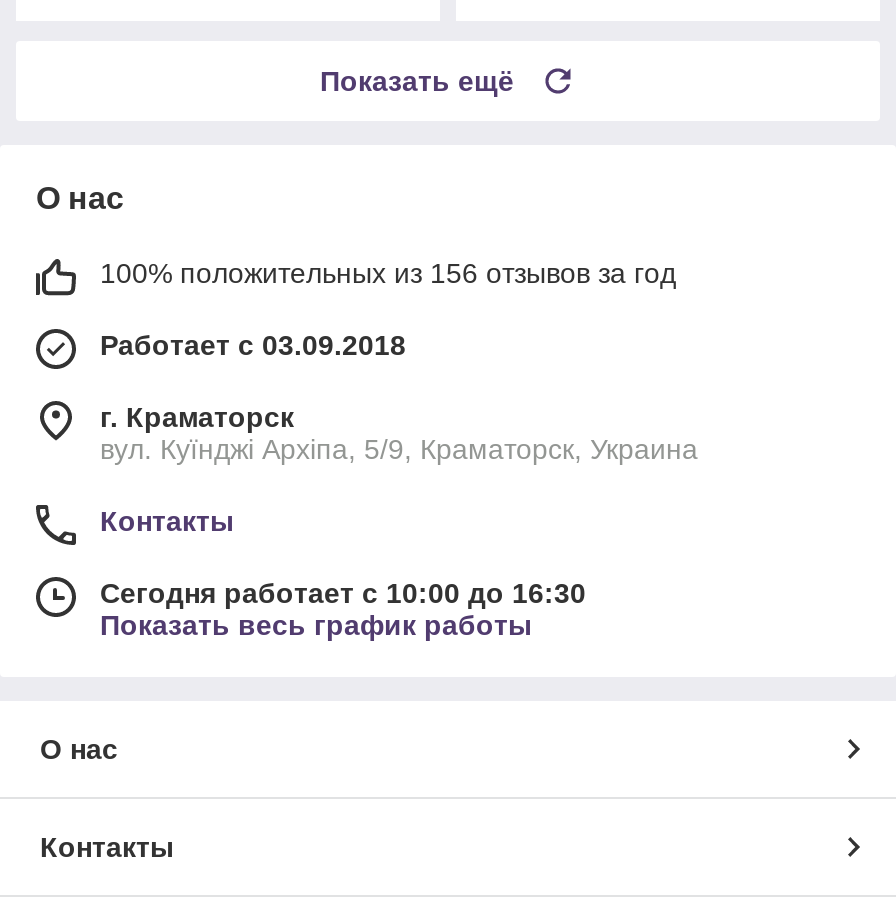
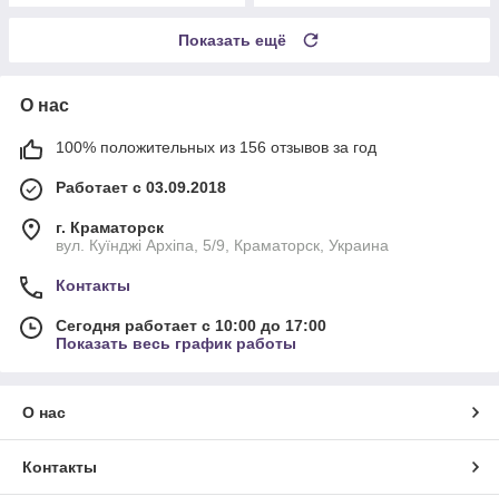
[100,577,586,609] Сегодня работает с 10:00 до 16:30 -> [56,316,326,334] Сегодня работает с 10:00 до 17:00

